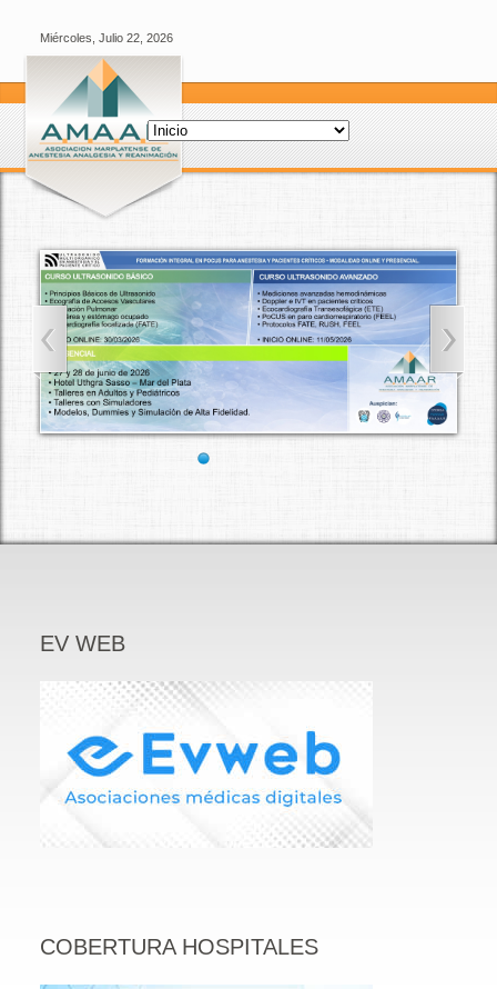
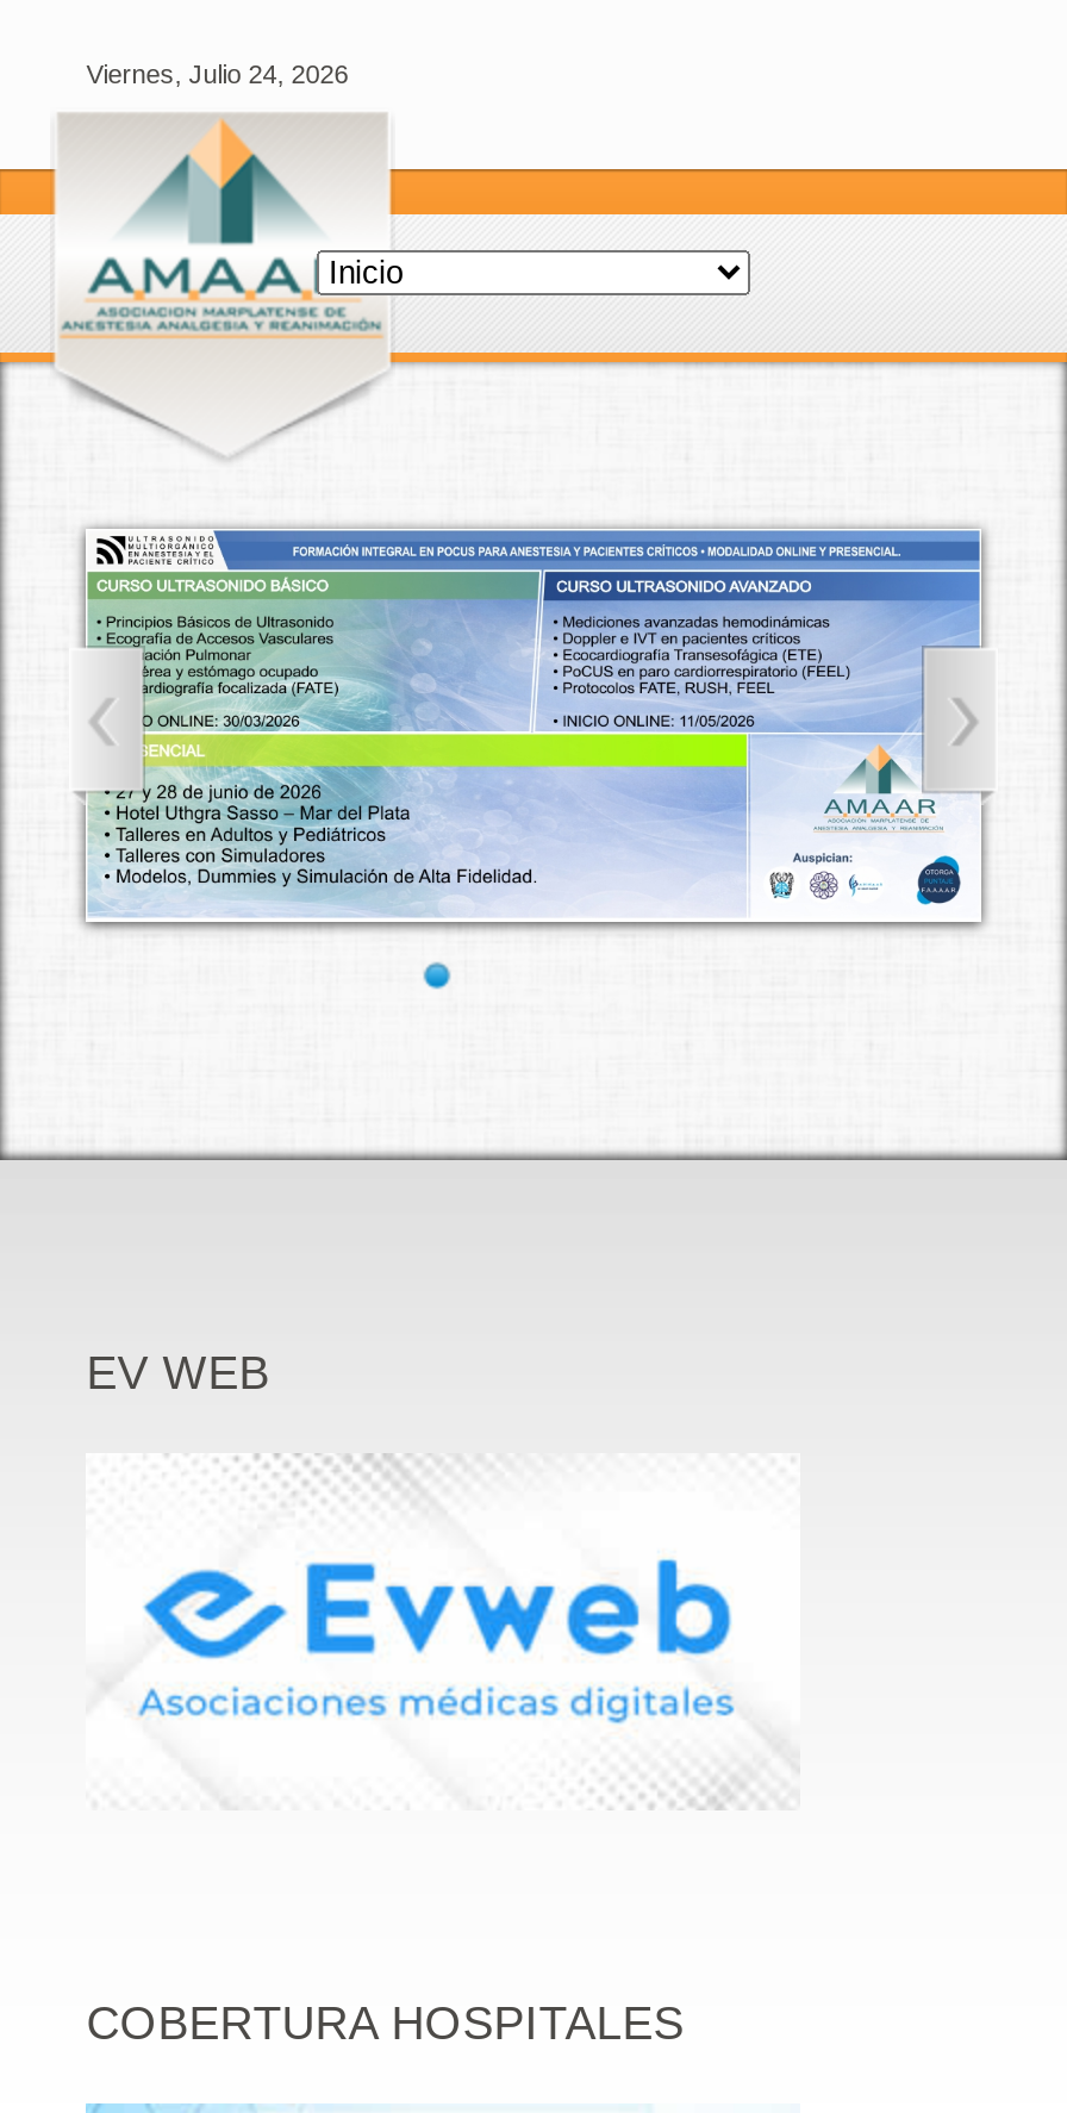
[40,31,173,44] Miércoles, Julio 22, 2026 -> [86,60,348,88] Viernes, Julio 24, 2026

